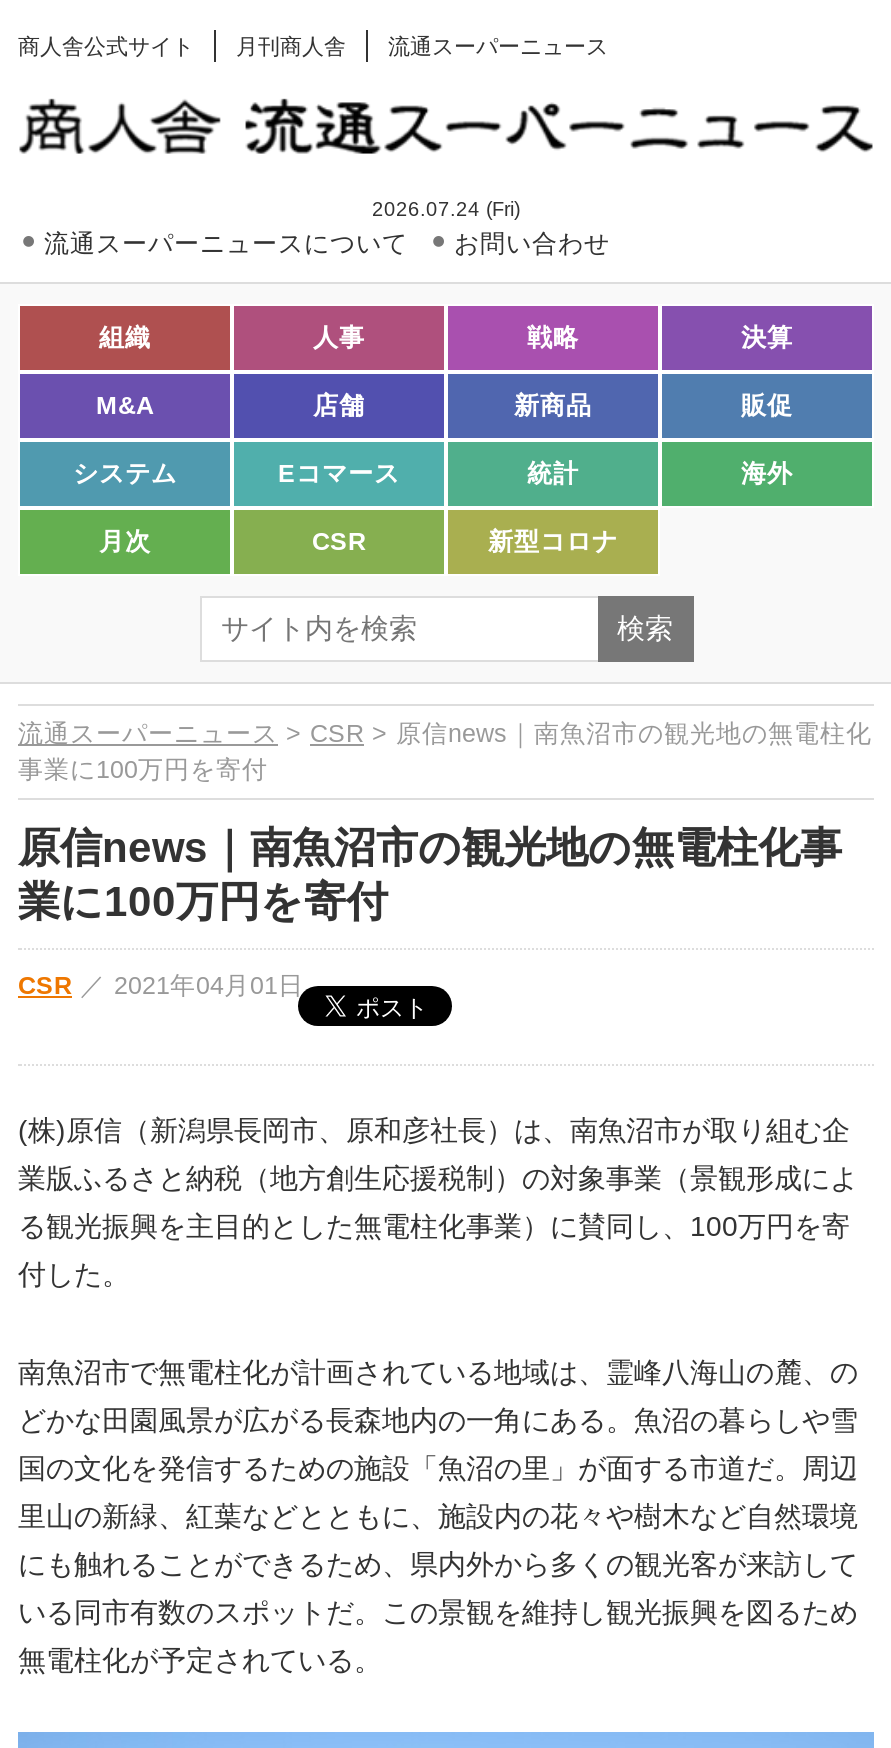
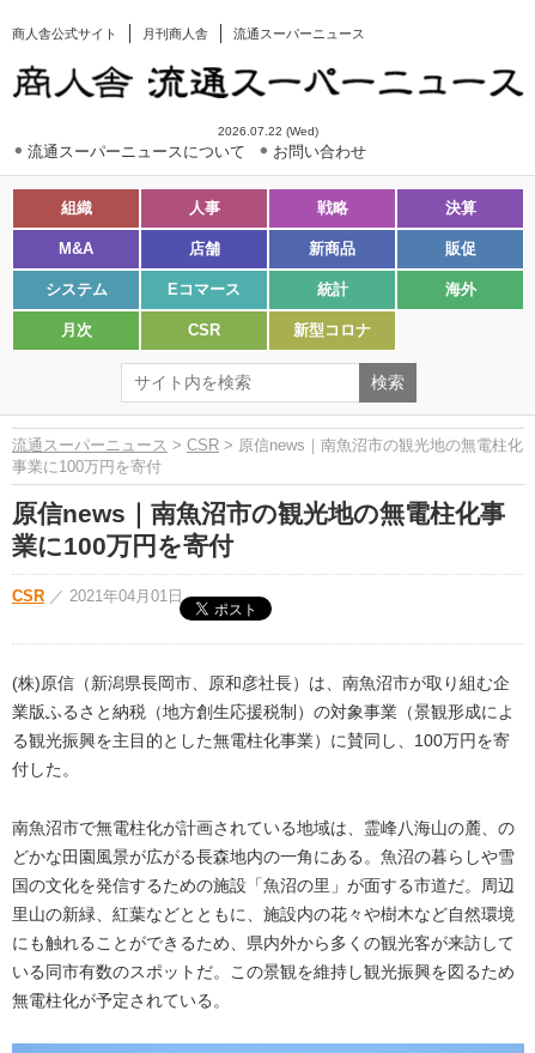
[372,198,520,220] 2026.07.24 (Fri) -> [218,125,318,138] 2026.07.22 (Wed)

